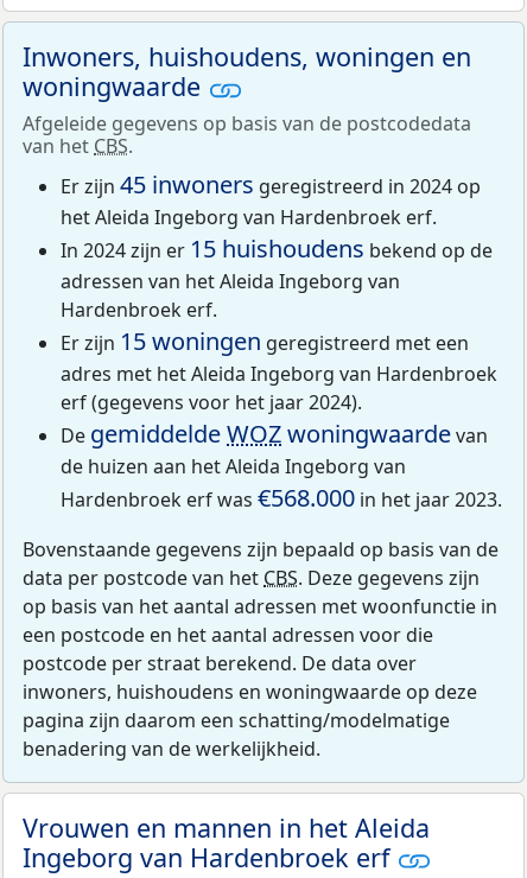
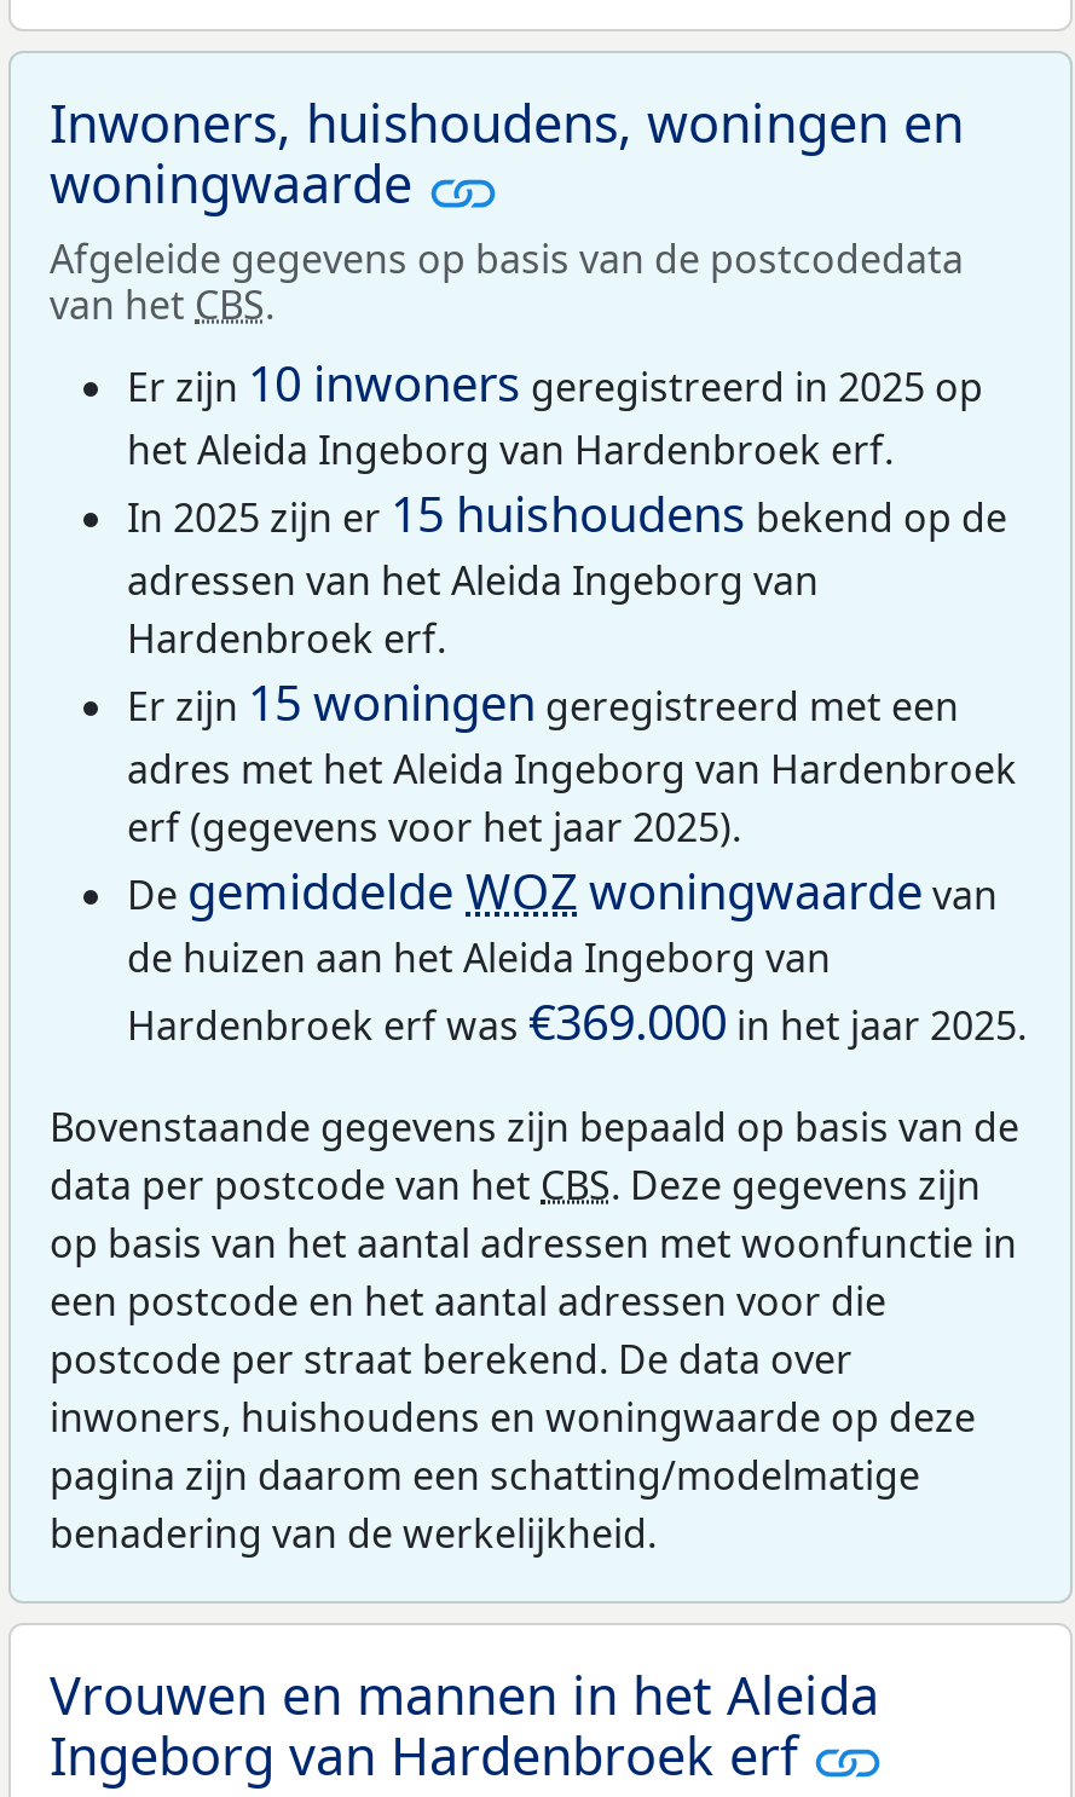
[61,168,481,200] Er zijn 45 inwoners geregistreerd in 2024 op -> [127,350,983,415] Er zijn 10 inwoners geregistreerd in 2025 op
[61,232,493,264] In 2024 zijn er 15 huishoudens bekend op de -> [127,481,1007,546] In 2025 zijn er 15 huishoudens bekend op de
[61,389,362,415] erf (gegevens voor het jaar 2024). -> [127,800,741,853] erf (gegevens voor het jaar 2025).
[61,481,502,513] Hardenbroek erf was €568.000 in het jaar 2023. -> [127,988,1027,1054] Hardenbroek erf was €369.000 in het jaar 2025.

